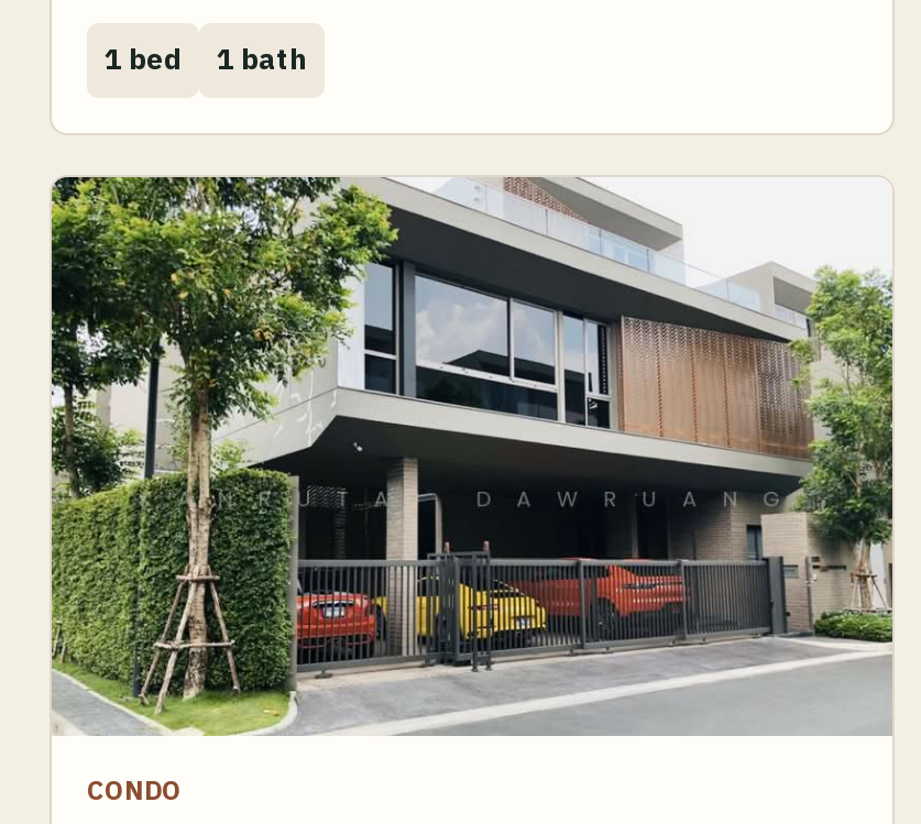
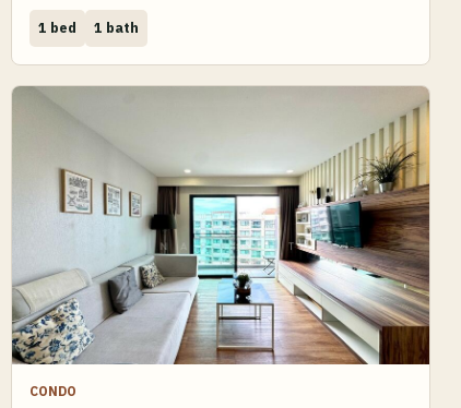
[50,177,895,736] [image] -> [11,86,430,365] [image]

